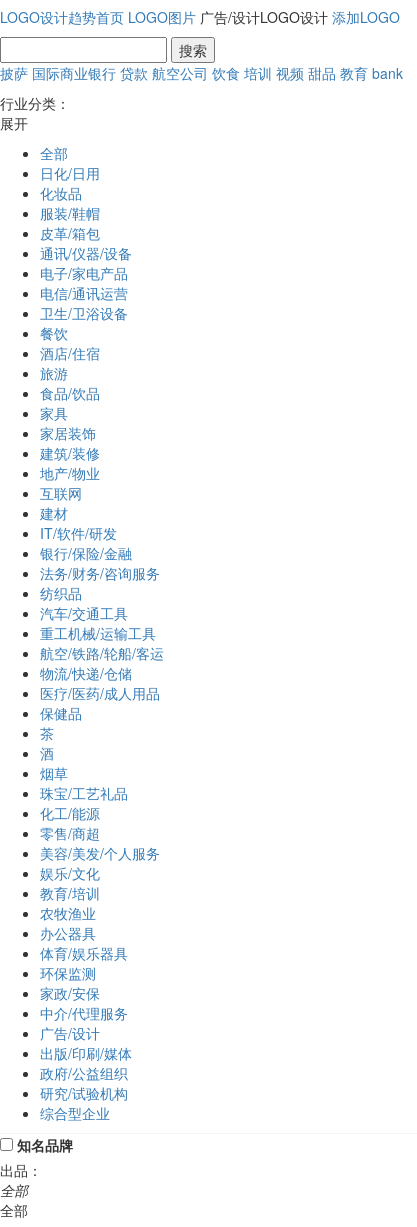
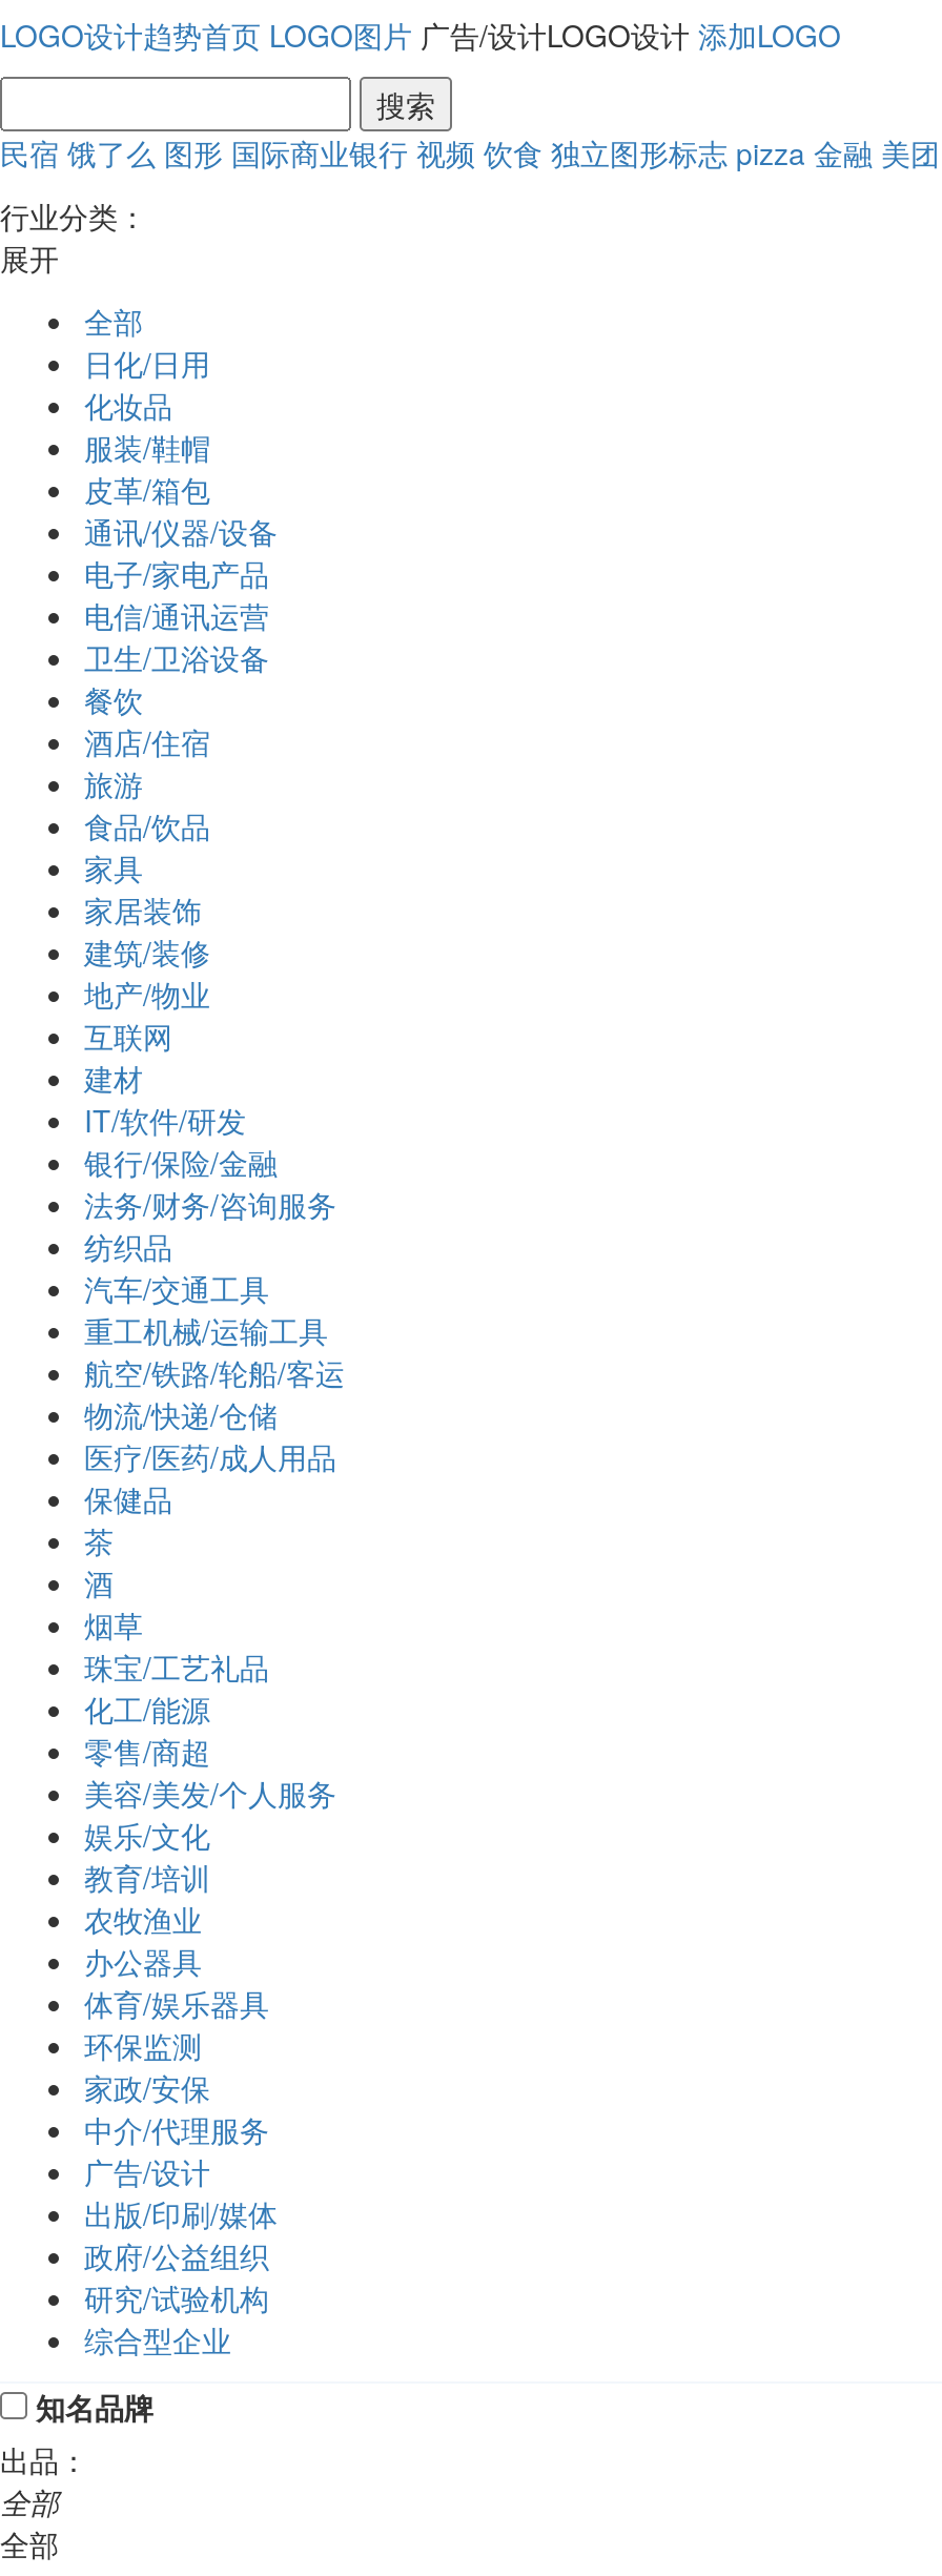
[0,63,403,83] 披萨 国际商业银行 贷款 航空公司 饮食 培训 视频 甜品 教育 bank -> [0,131,940,173] 民宿 饿了么 图形 国际商业银行 视频 饮食 独立图形标志 pizza 金融 美团

